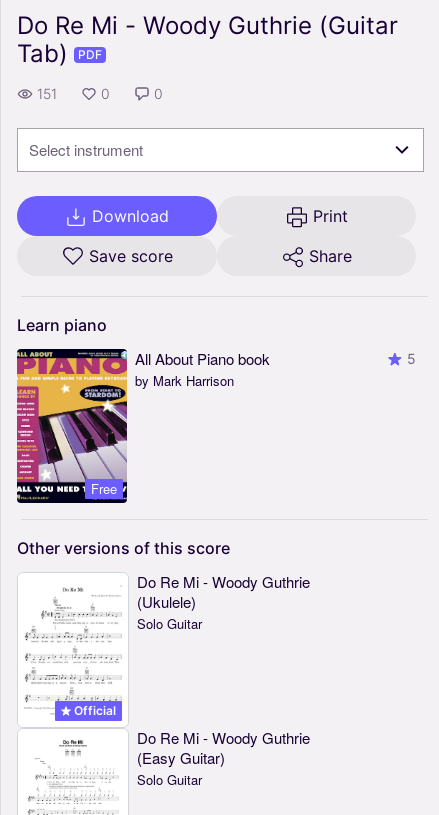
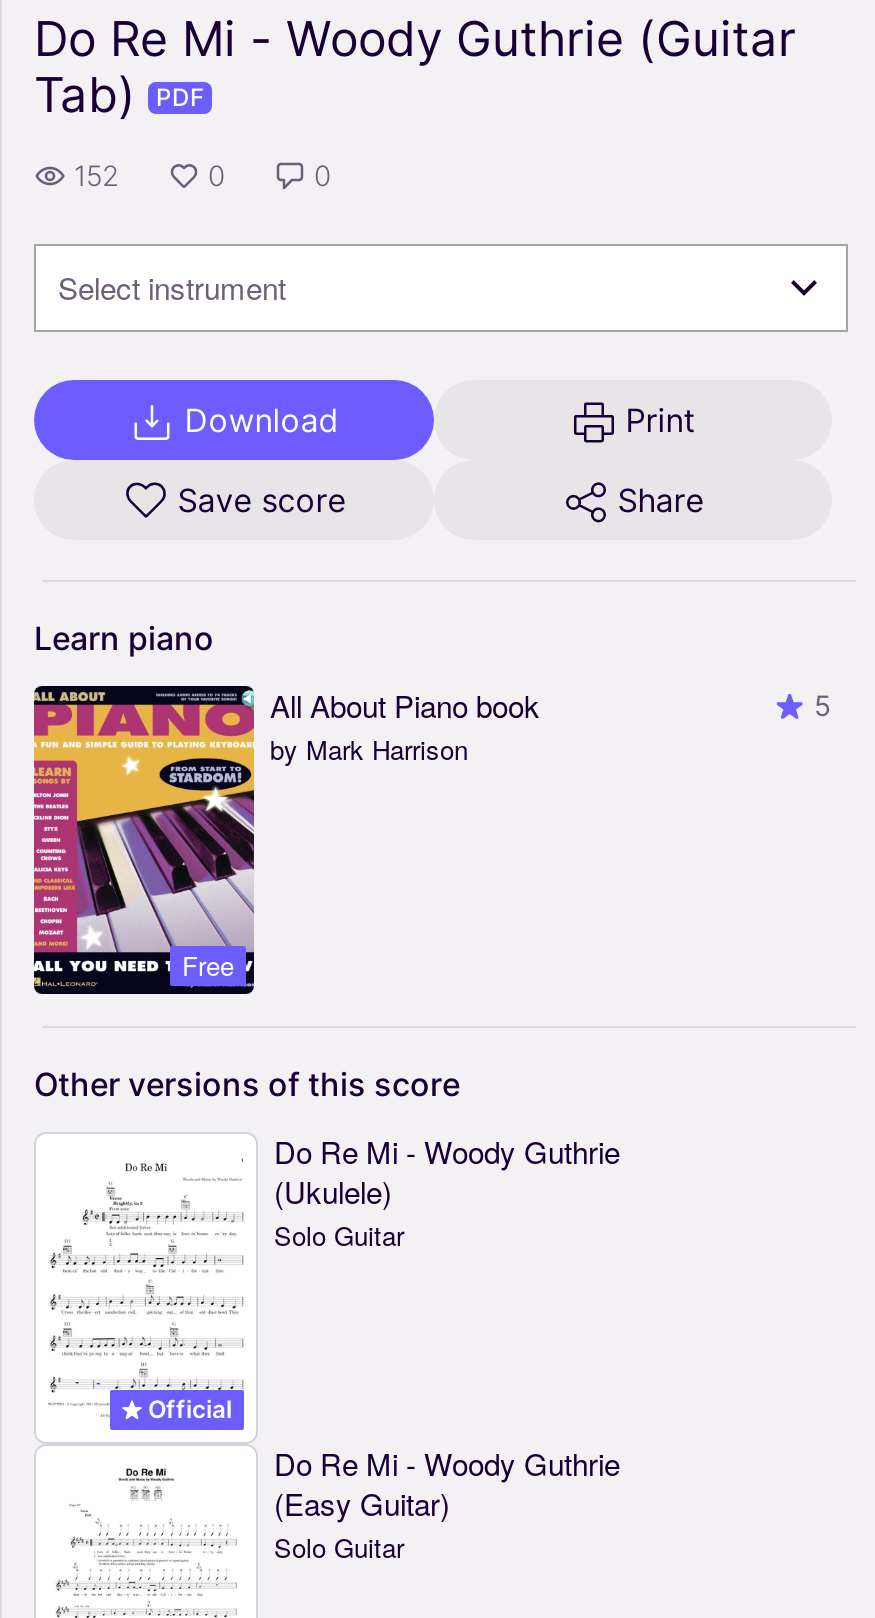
[37,85,57,102] 151 -> [74,159,120,193] 152

